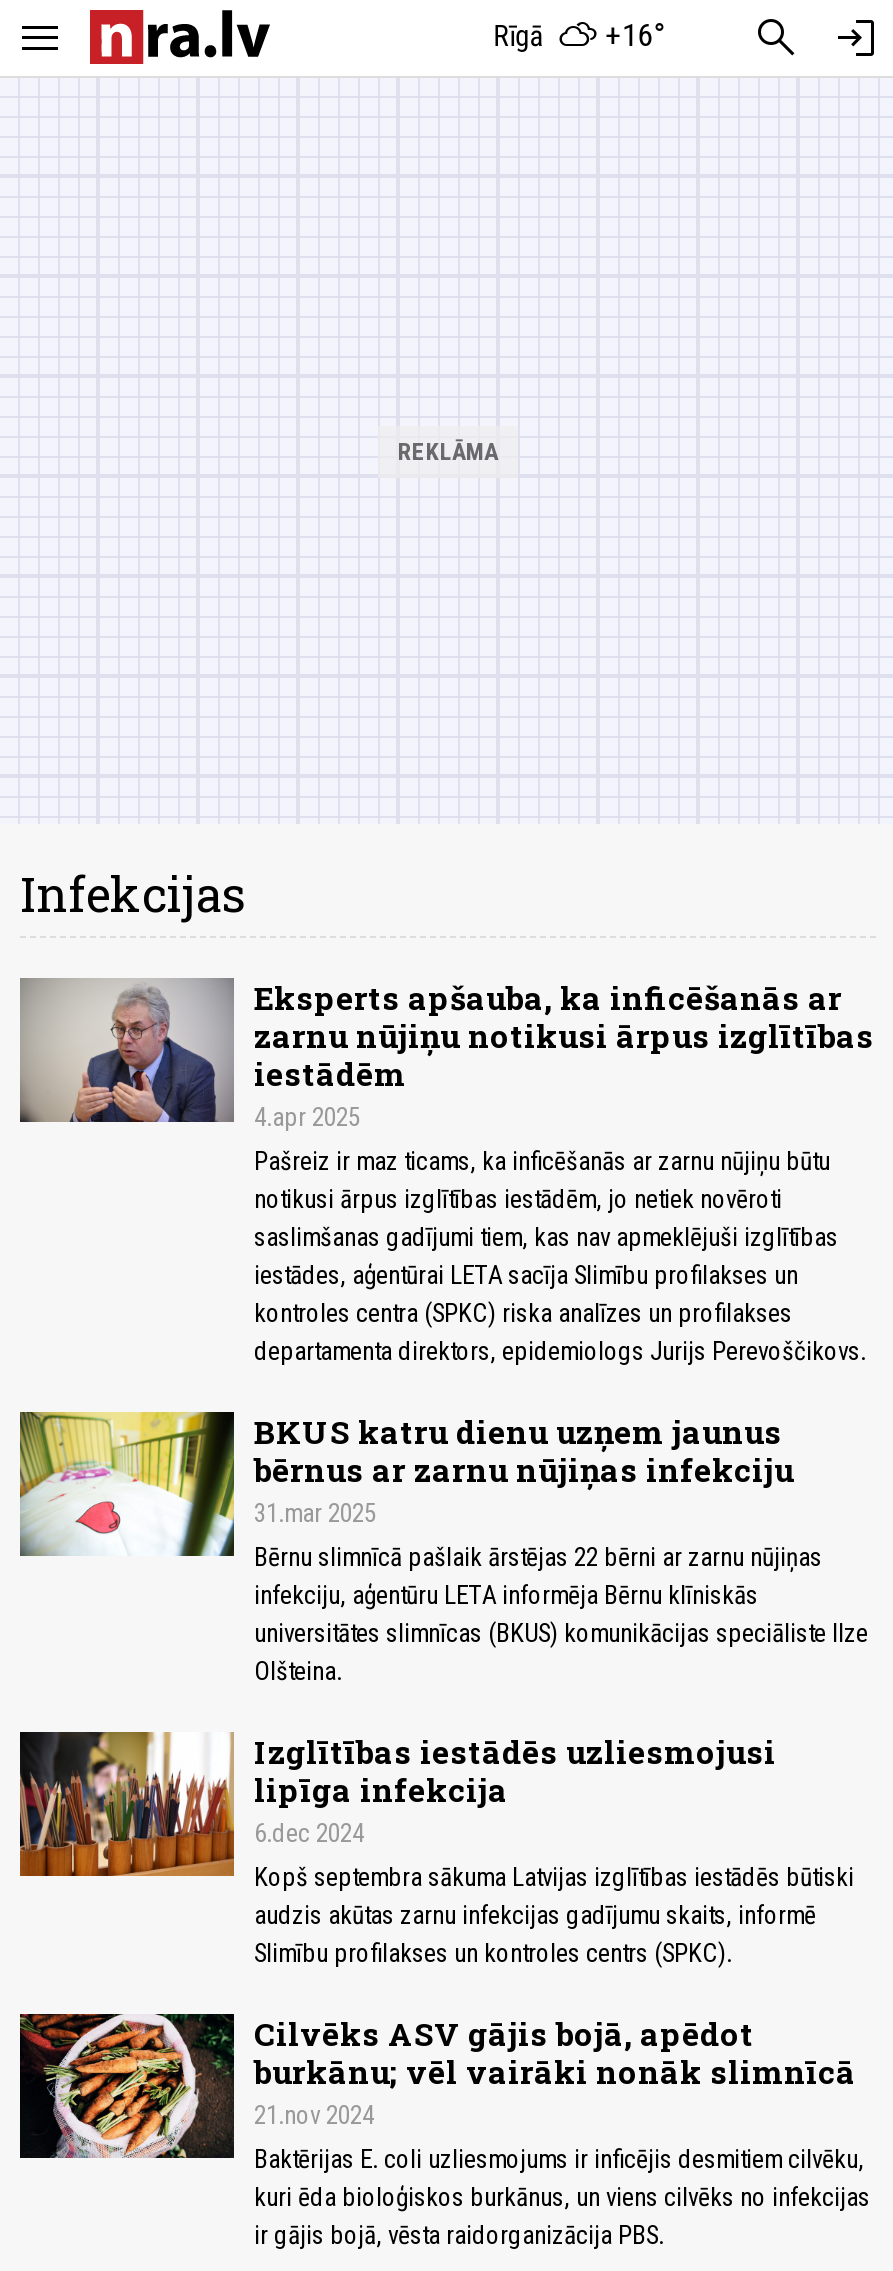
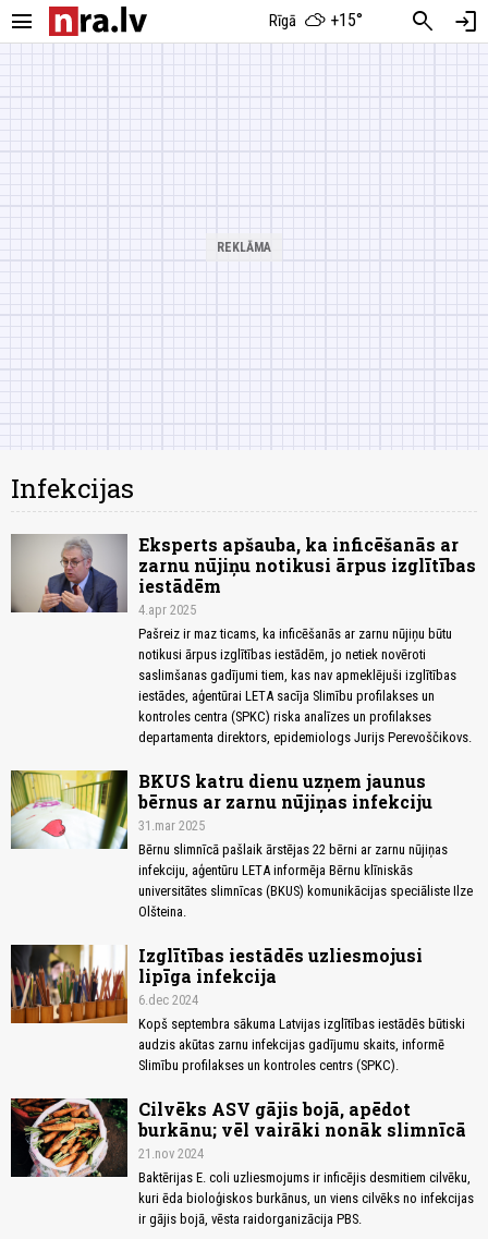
[494,16,666,54] Rīgā +16° -> [269,10,363,31] Rīgā +15°

